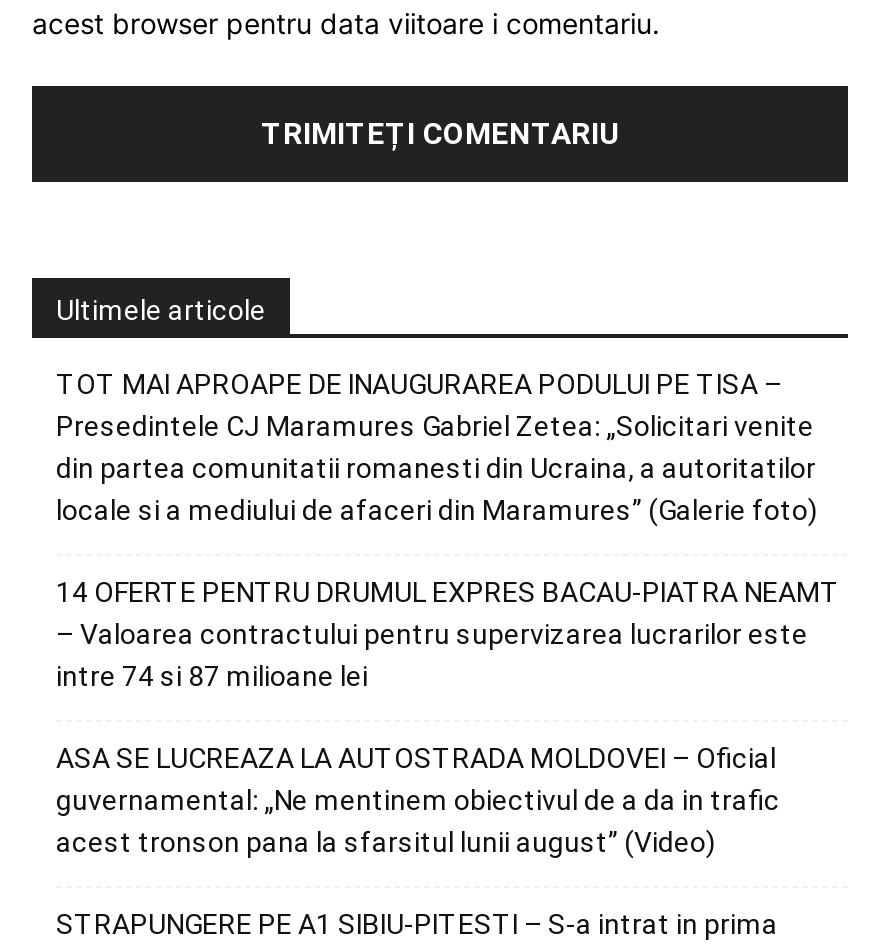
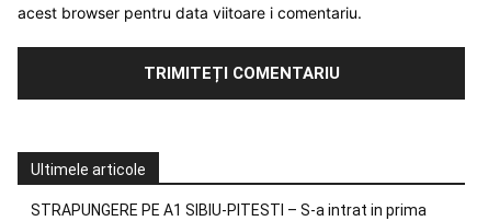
[56,368,840,858] TOT MAI APROAPE DE INAUGURAREA PODULUI PE TISA – | Presedintele CJ Maramures Gabriel Zetea: „Solicitari venite | din partea comunitatii romanesti din Ucraina, a autoritatilor | locale si a mediului de afaceri din Maramures” (Galerie foto) | 14 OFERTE PENTRU DRUMUL EXPRES BACAU-PIATRA NEAMT | – Valoarea contractului pentru supervizarea lucrarilor este | intre 74 si 87 milioane lei | ASA SE LUCREAZA LA AUTOSTRADA MOLDOVEI – Oficial | guvernamental: „Ne mentinem obiectivul de a da in trafic | acest tronson pana la sfarsitul lunii august” (Video) -> none

